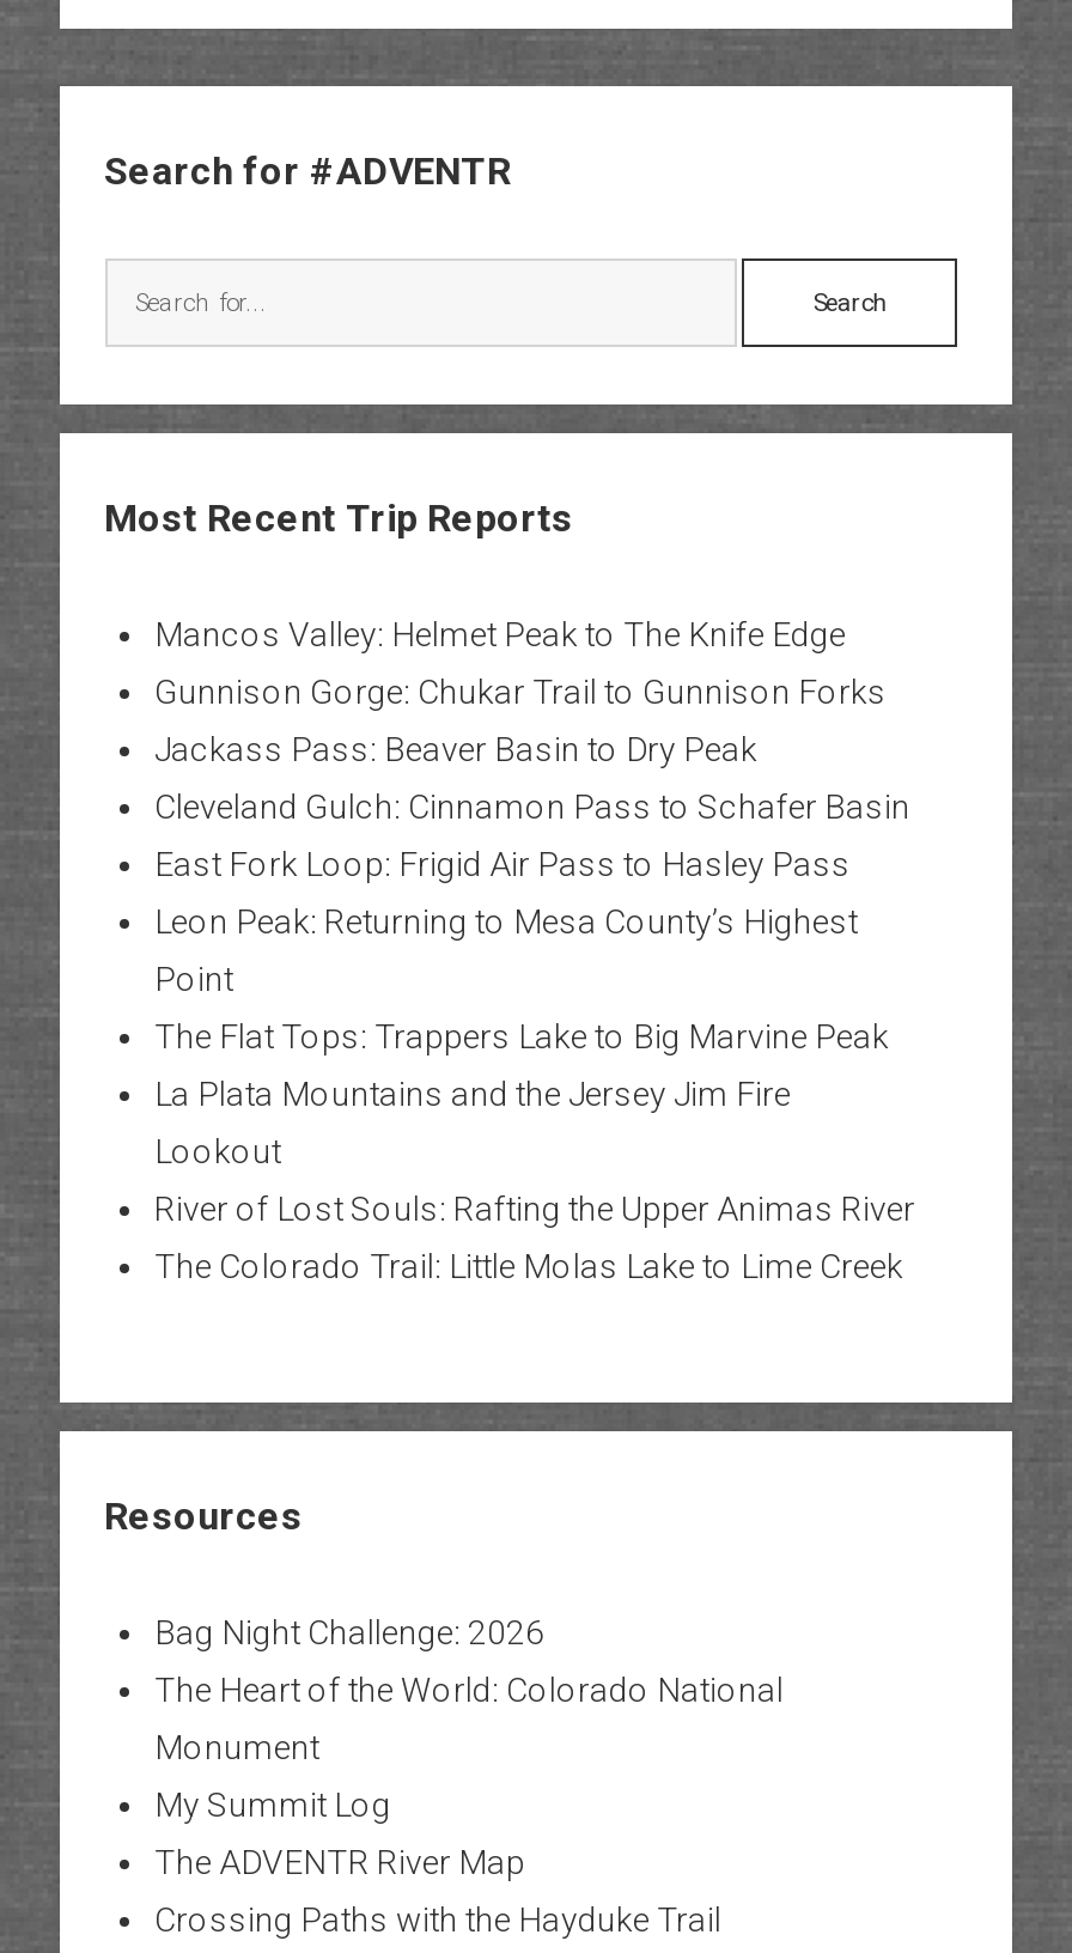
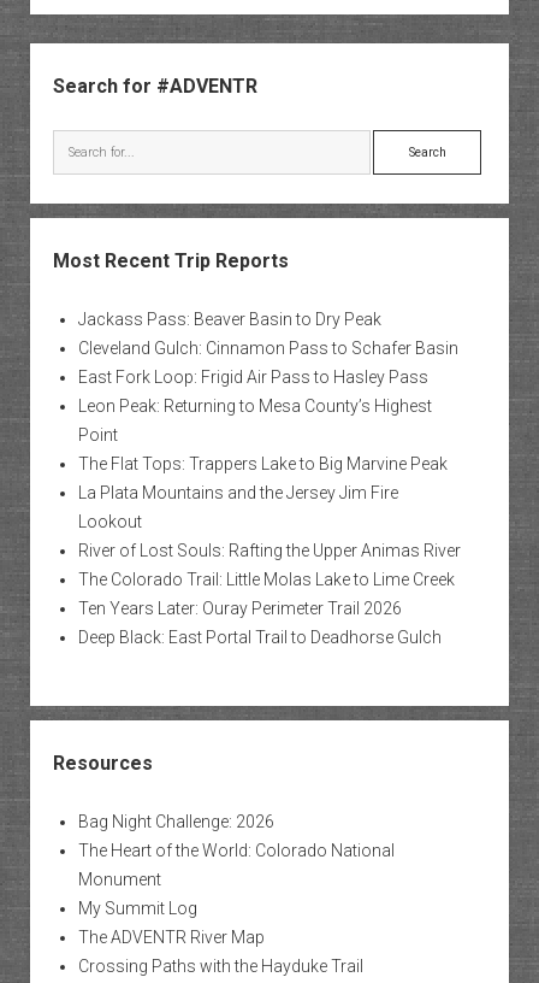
[154,616,887,712] Mancos Valley: Helmet Peak to The Knife Edge | Gunnison Gorge: Chukar Trail to Gunnison Forks -> none
moved [154,731,915,1286] -> [78,310,460,590]: Jackass Pass: Beaver Basin to Dry Peak | Cleveland Gulch: Cinnamon Pass to Schafer Basin | East Fork Loop: Frigid Air Pass to Hasley Pass | ... | River of Lost Souls: Rafting the Upper Animas River | The Colorado Trail: Little Molas Lake to Lime Creek
none -> [78,599,441,647] Ten Years Later: Ouray Perimeter Trail 2026 | Deep Black: East Portal Trail to Deadhorse Gulch

